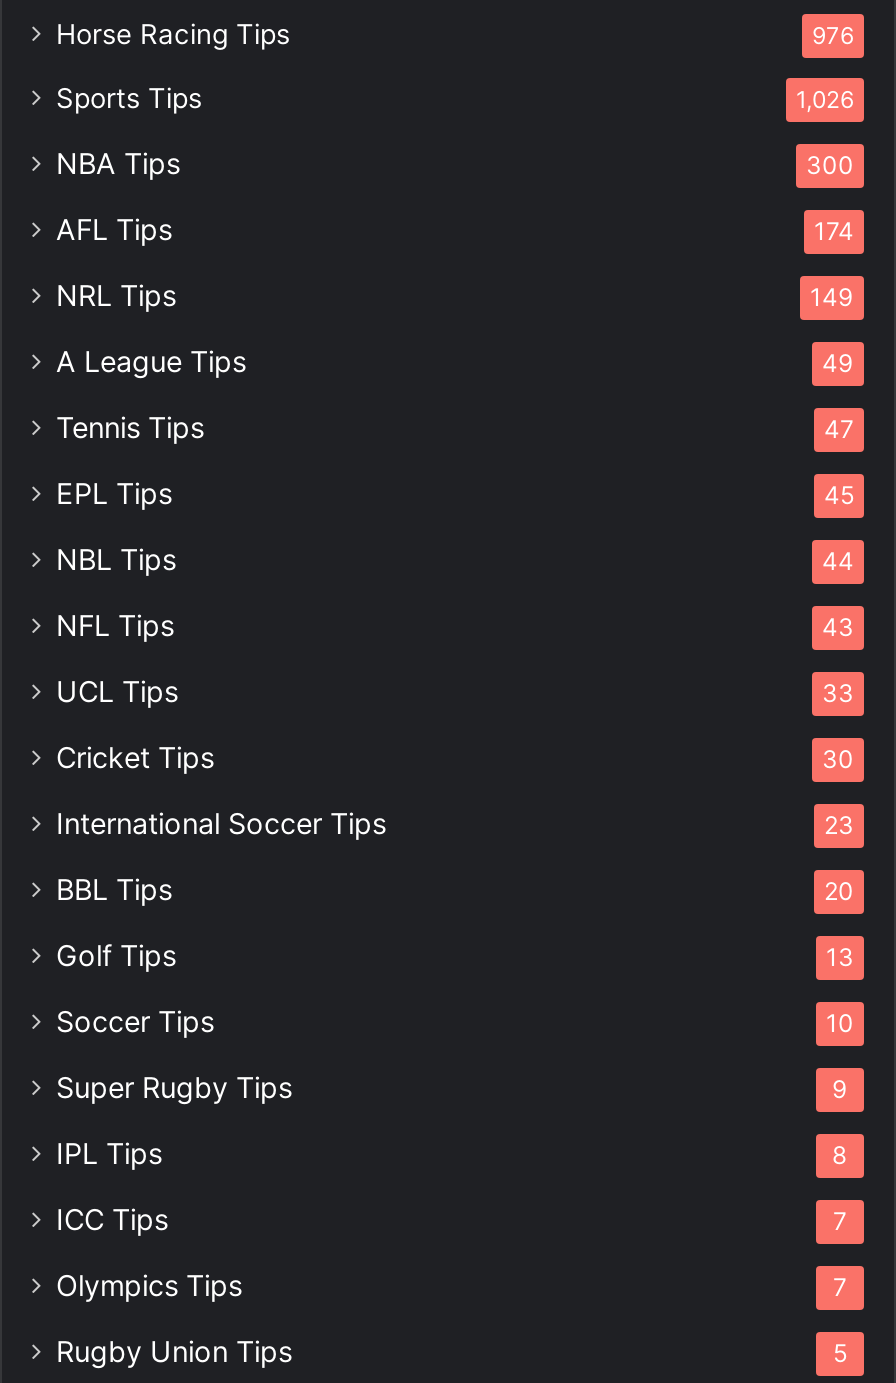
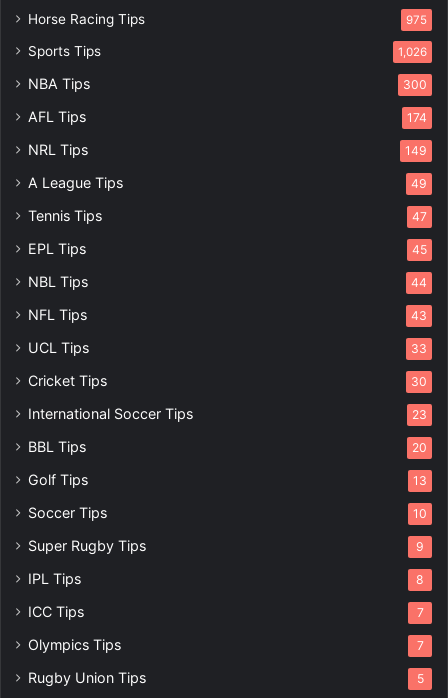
[812,22,854,50] 976 -> [406,13,427,27] 975

